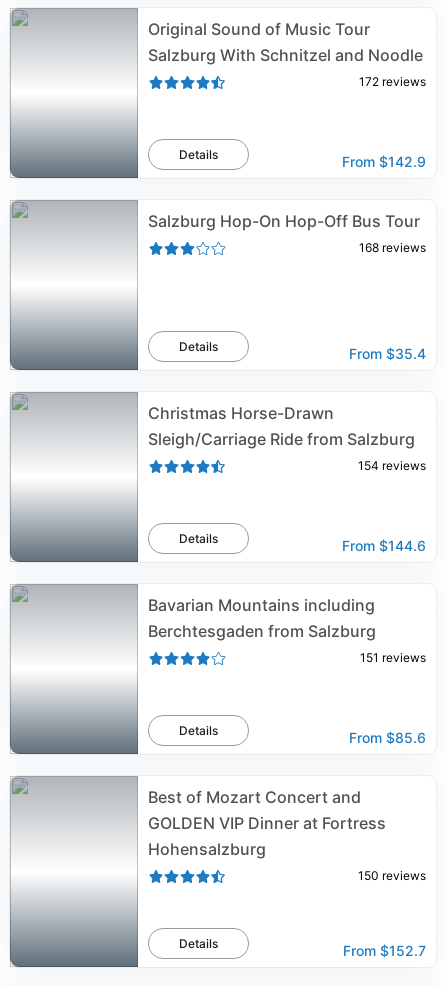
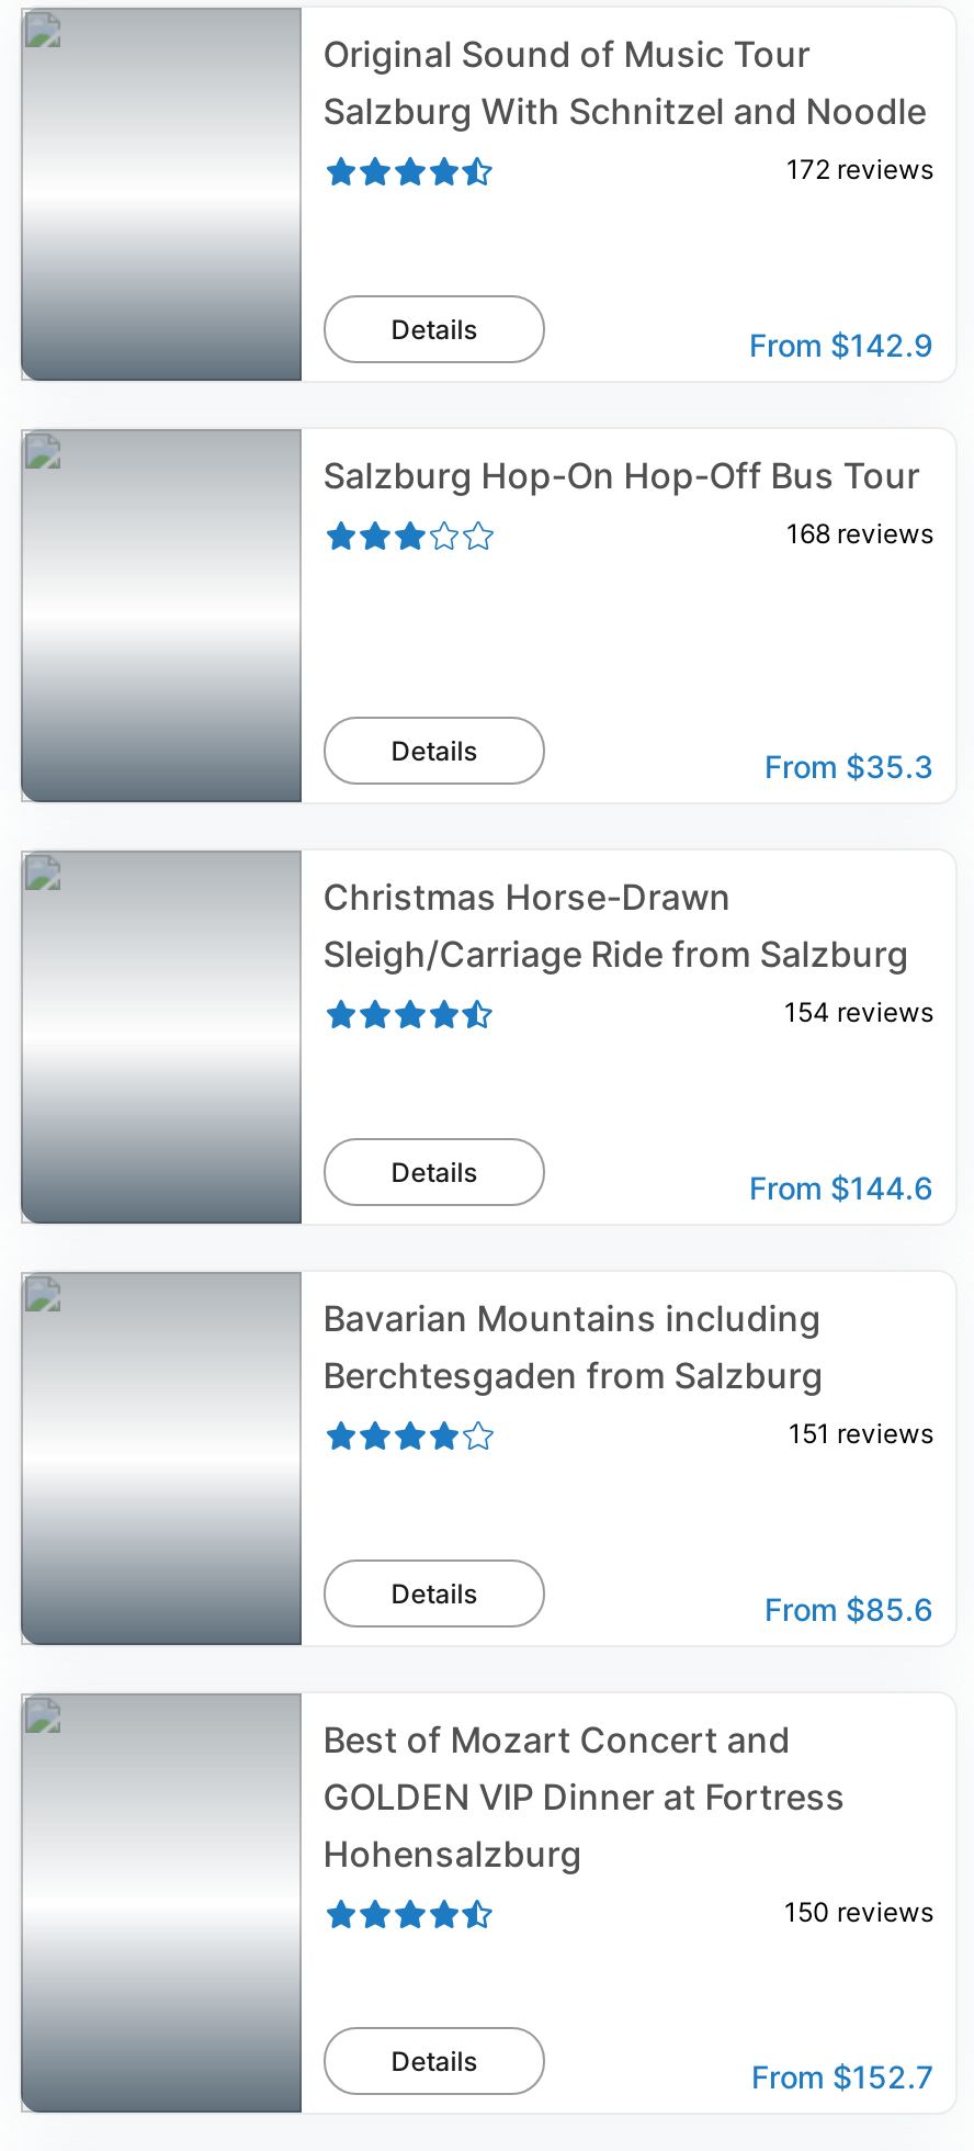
[349,345,426,362] From $35.4 -> [765,747,933,785] From $35.3

